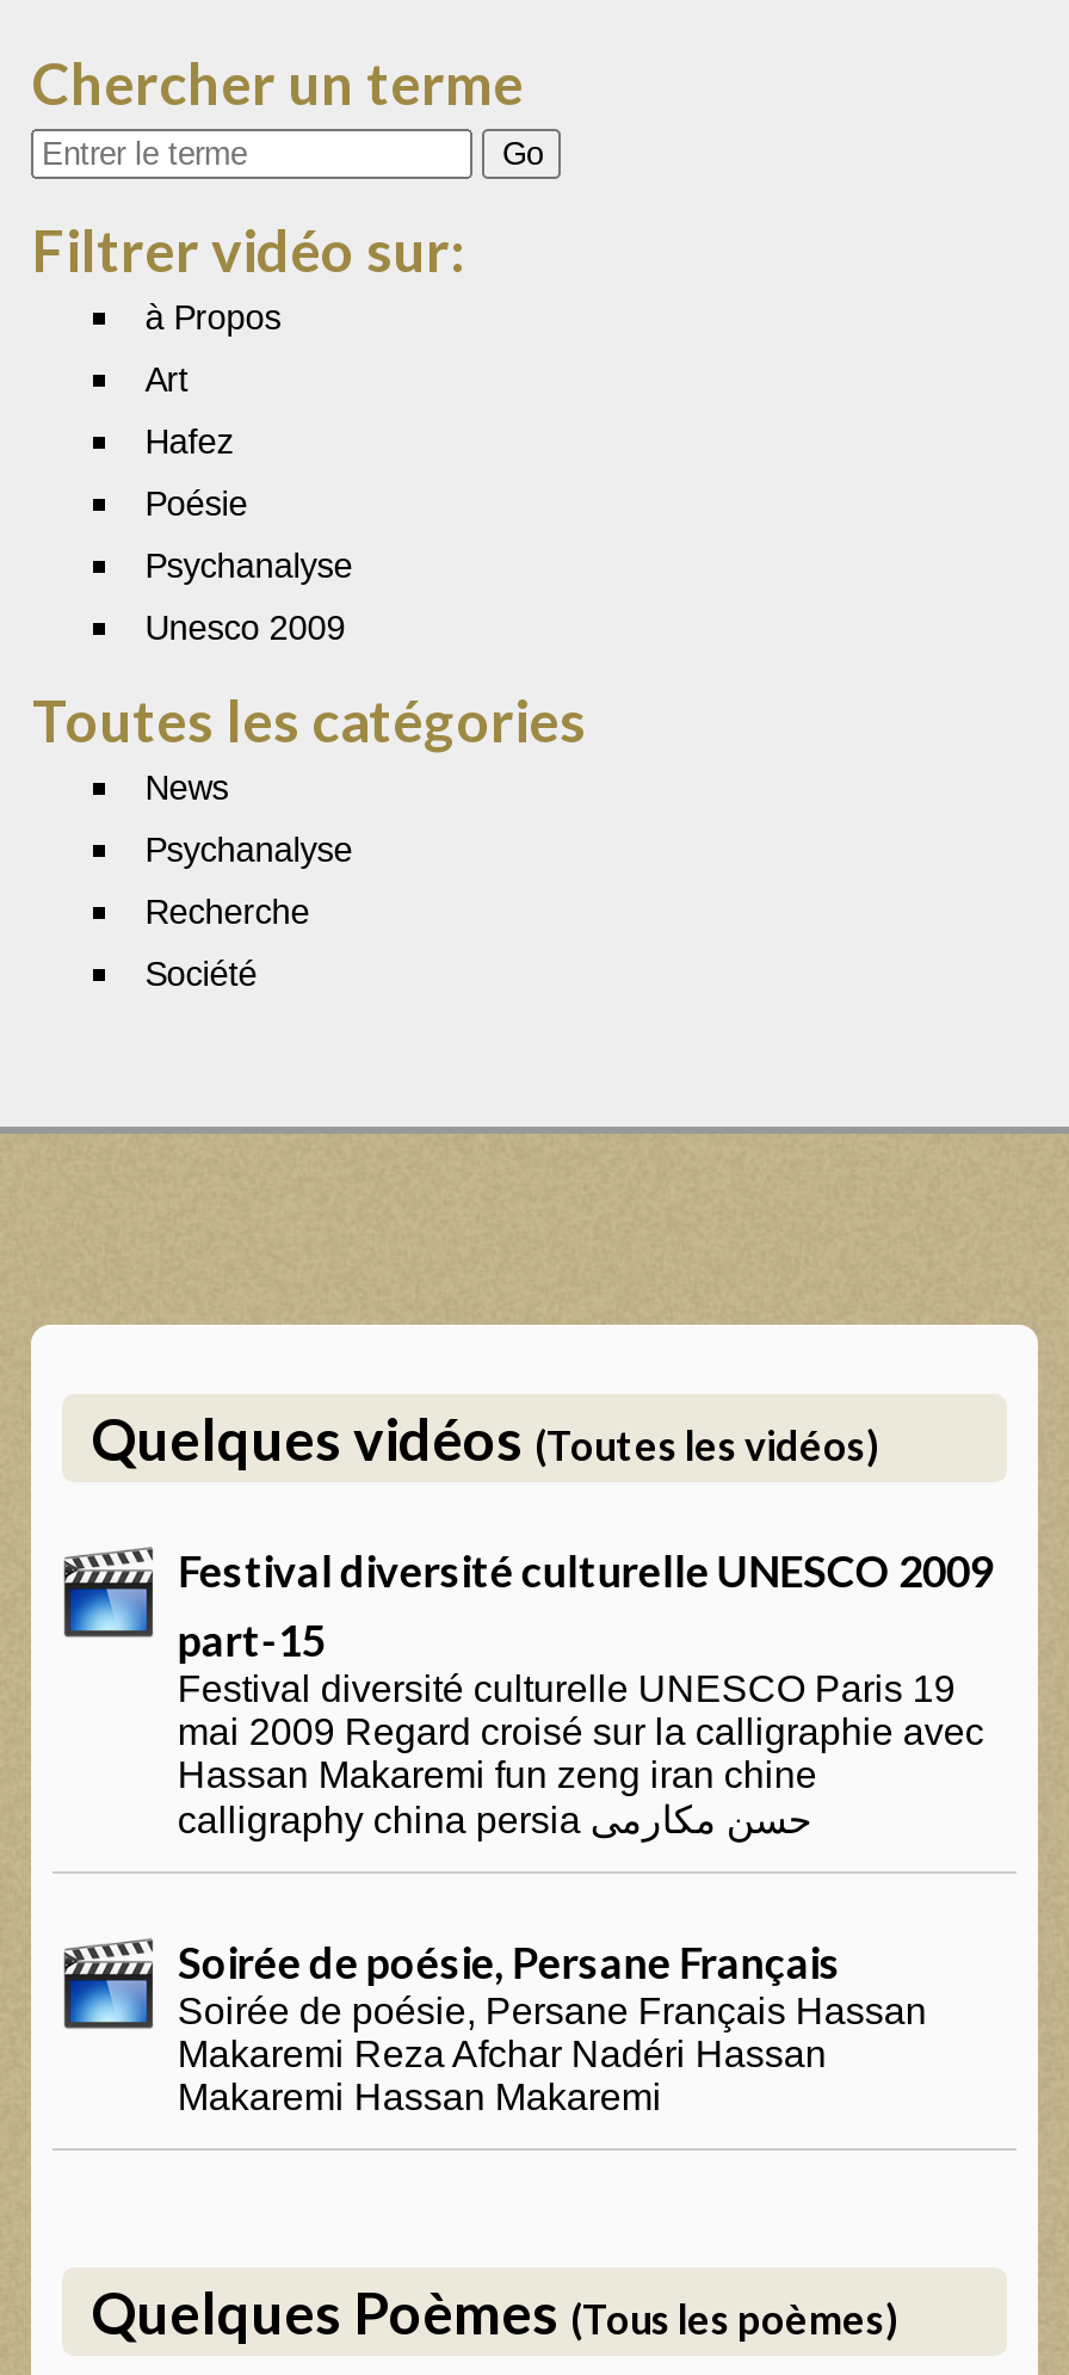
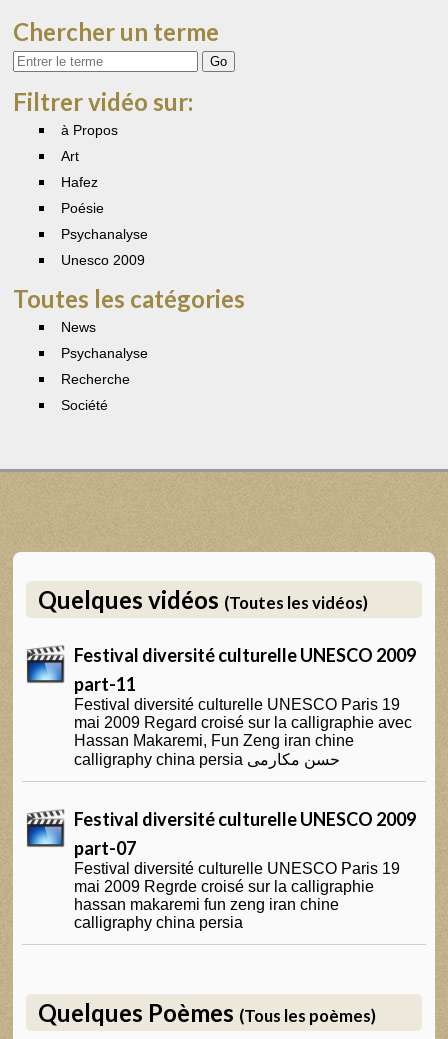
[178,1613,325,1665] part-15 -> [74,673,136,695] part-11
[178,1754,817,1794] Hassan Makaremi fun zeng iran chine -> [74,732,354,749] Hassan Makaremi, Fun Zeng iran chine
[178,1935,927,2116] Soirée de poésie, Persane Français | Soirée de poésie, Persane Français Hassan | Makaremi Reza Afchar Nadéri Hassan | Makaremi Hassan Makaremi -> [74,808,416,931] Festival diversité culturelle UNESCO 2009 | part-07 | Festival diversité culturelle UNESCO Paris 19 | mai 2009 Regrde croisé sur la calligraphie | hassan makaremi fun zeng iran chine | calligraphy china persia

